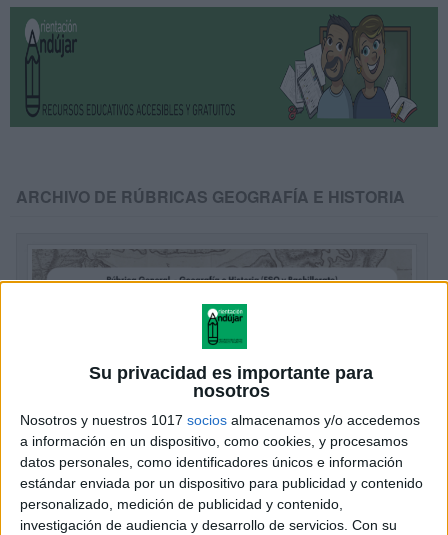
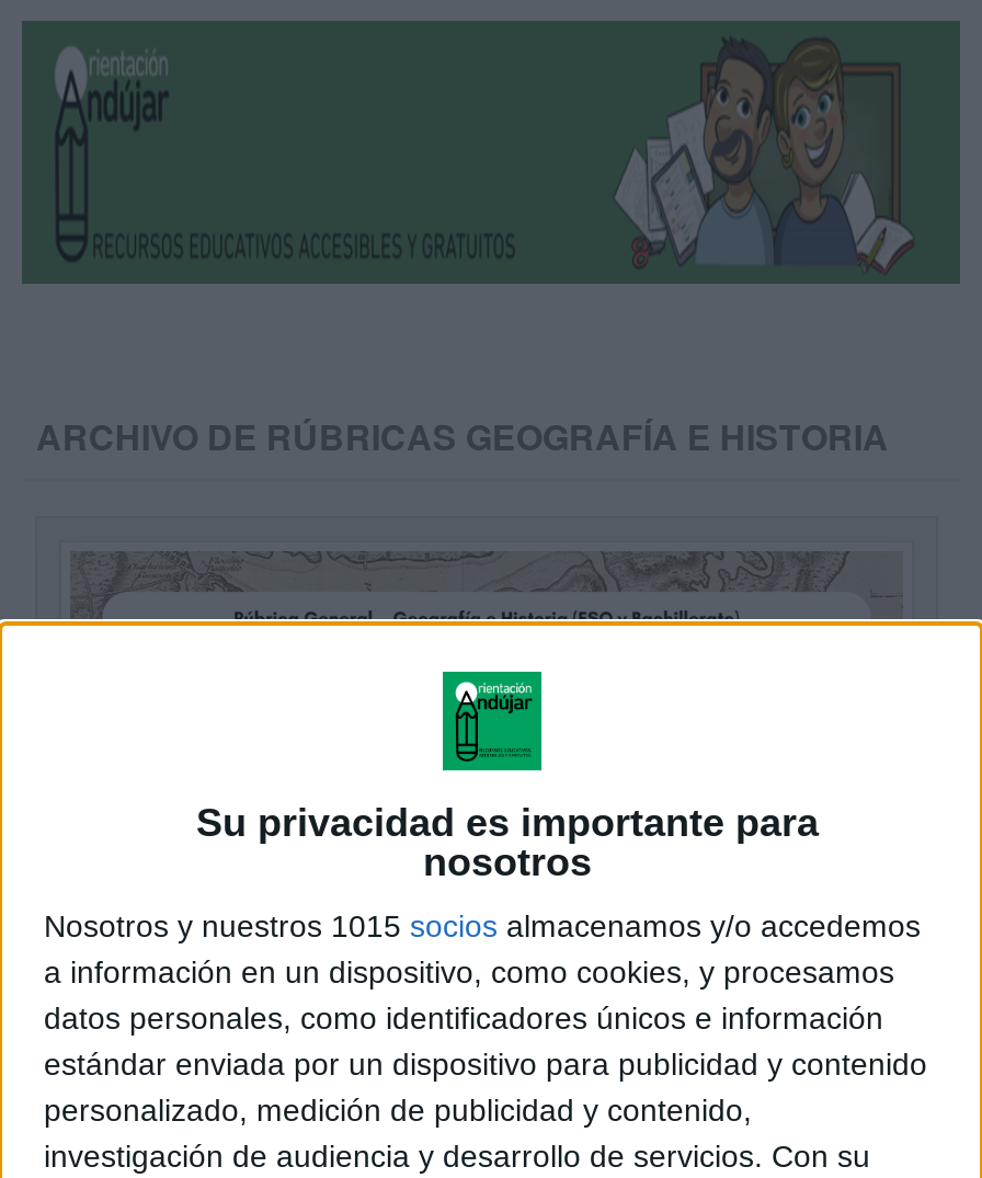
[20,411,420,427] Nosotros y nuestros 1017 socios almacenamos y/o accedemos -> [44,907,921,942] Nosotros y nuestros 1015 socios almacenamos y/o accedemos

